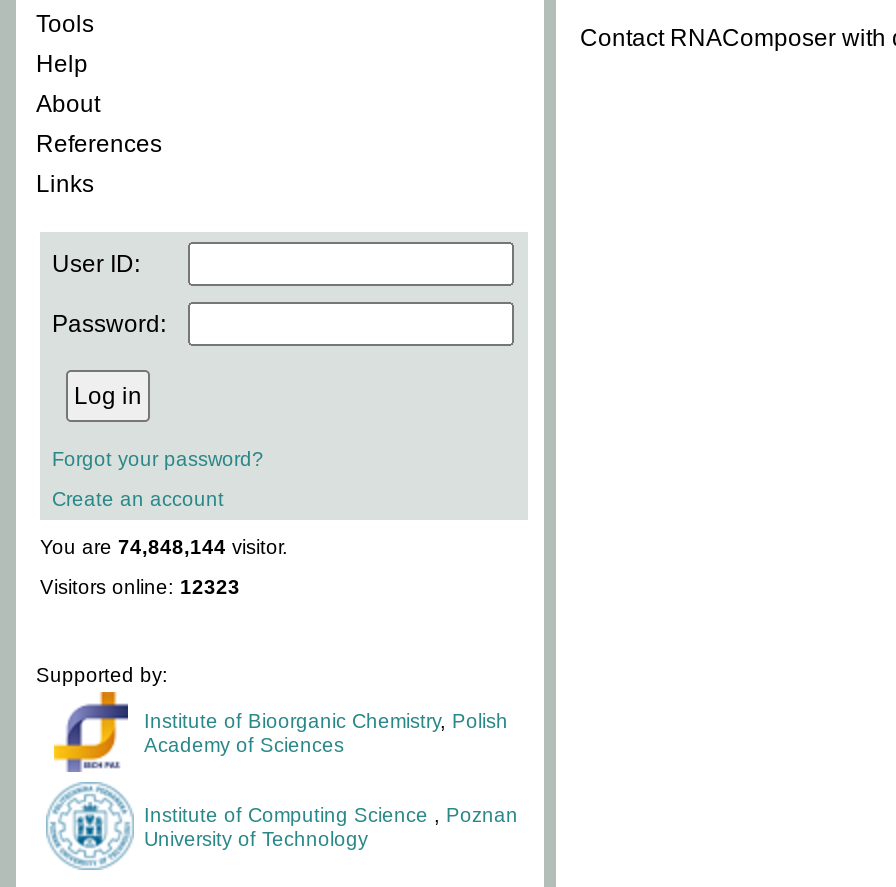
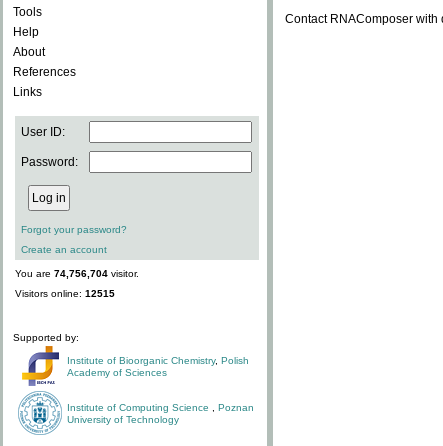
[40,536,288,558] You are 74,848,144 visitor. -> [15,268,139,279] You are 74,756,704 visitor.
[40,576,240,598] Visitors online: 12323 -> [15,288,115,299] Visitors online: 12515

